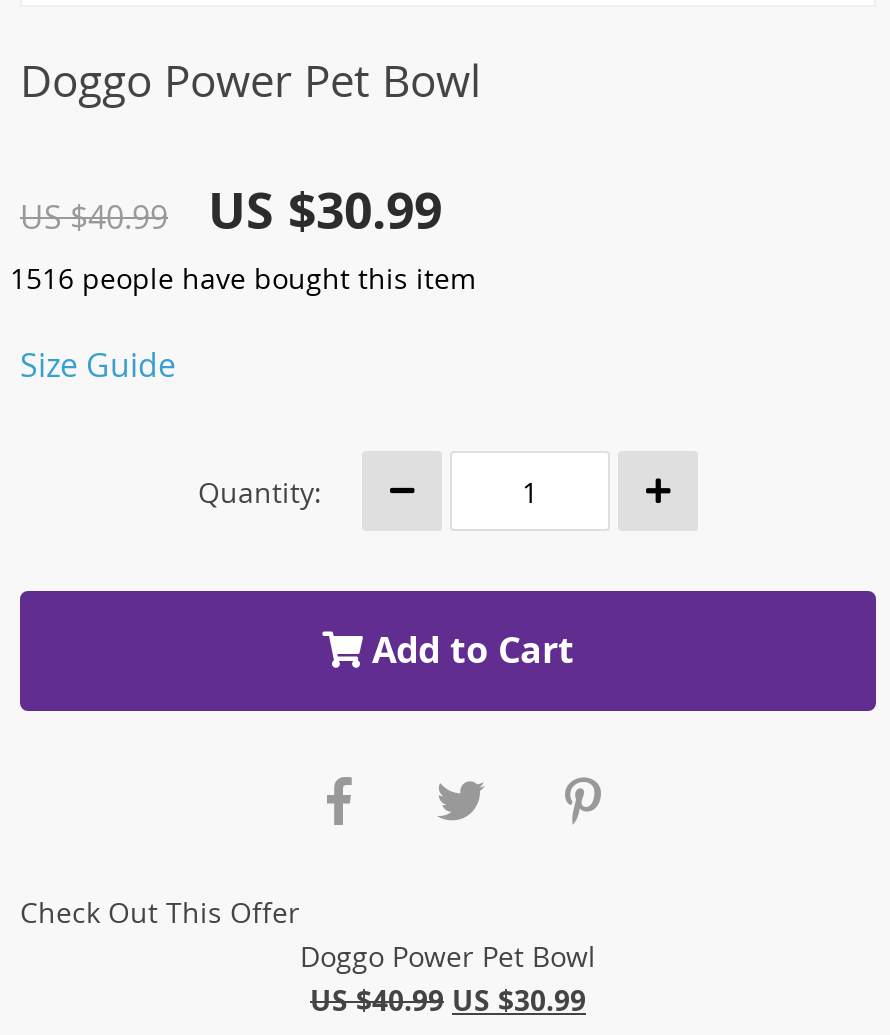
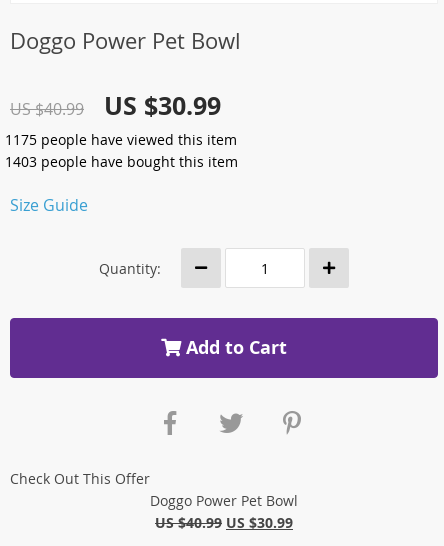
[10,259,476,297] 1516 people have bought this item -> [5,130,238,171] 1175 people have viewed this item | 1403 people have bought this item

